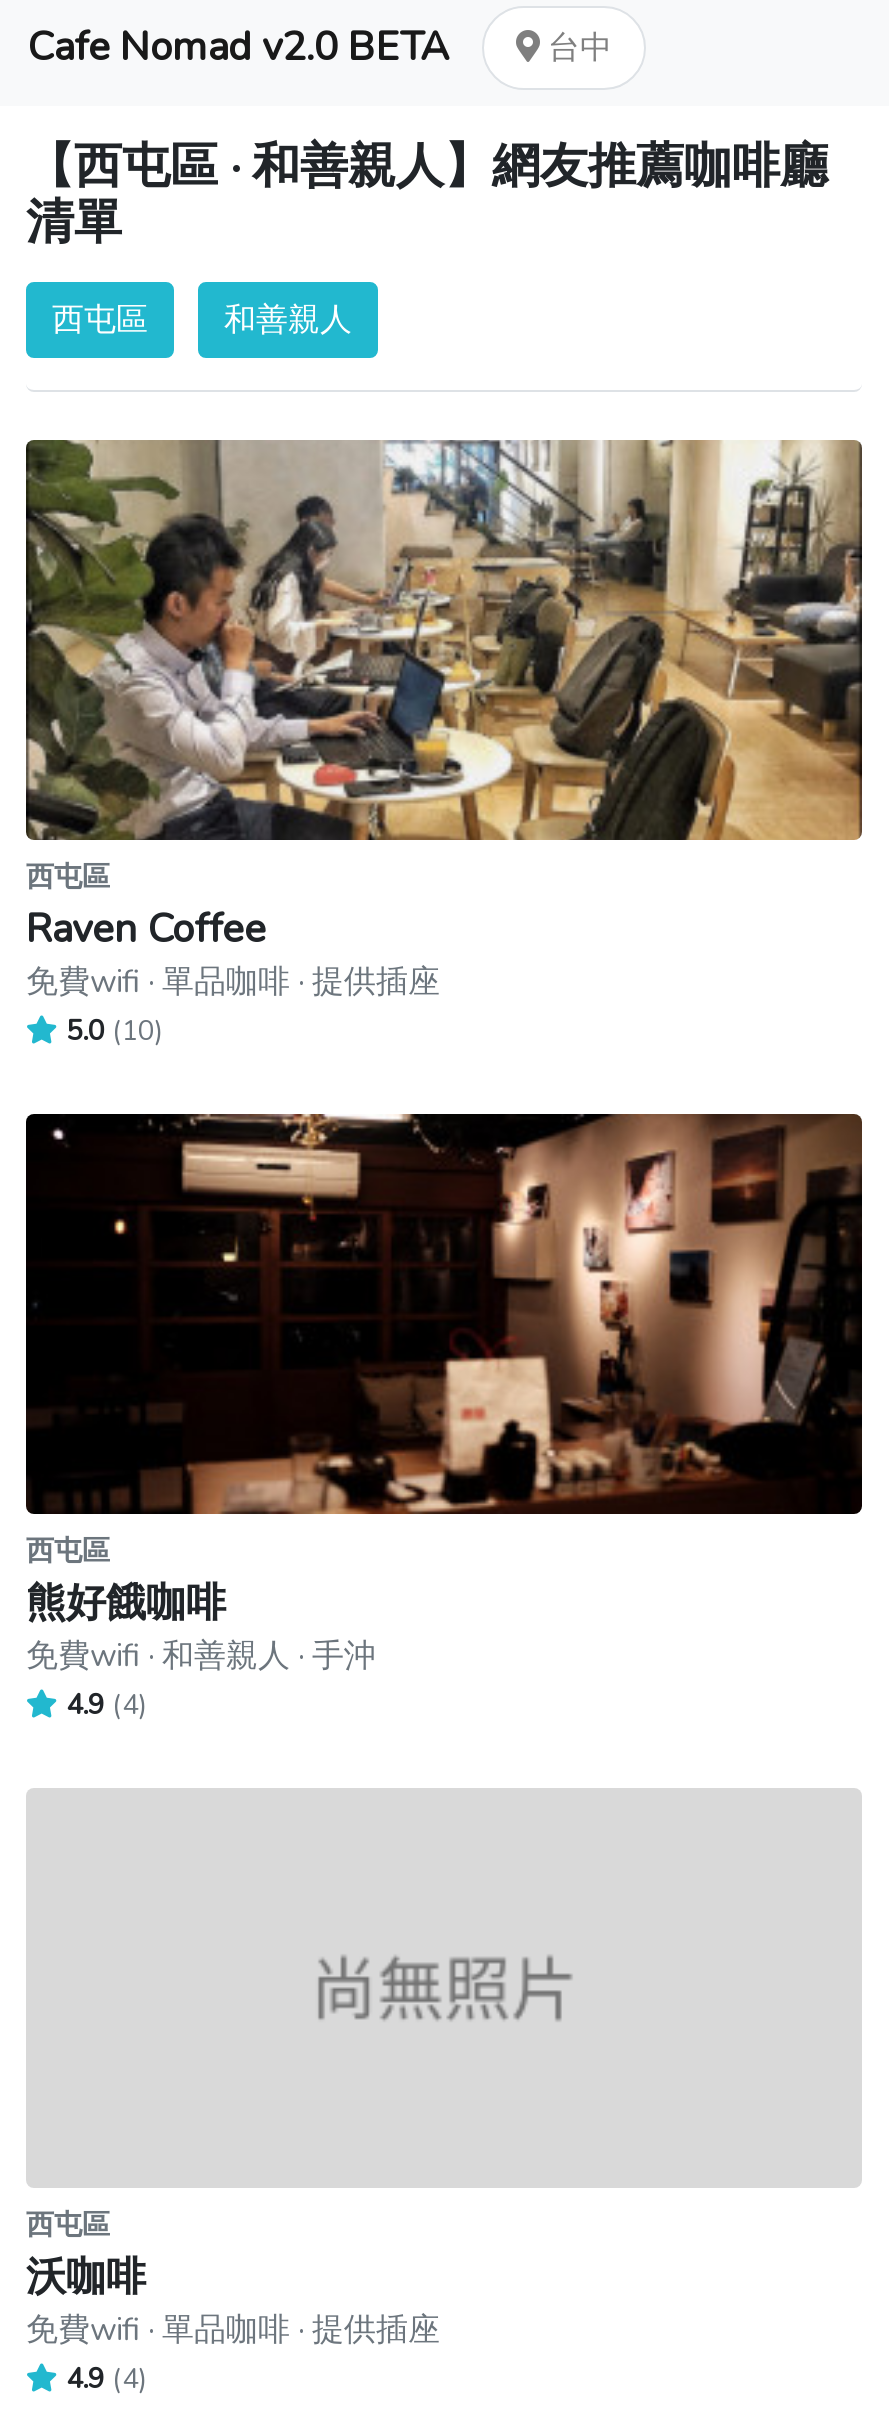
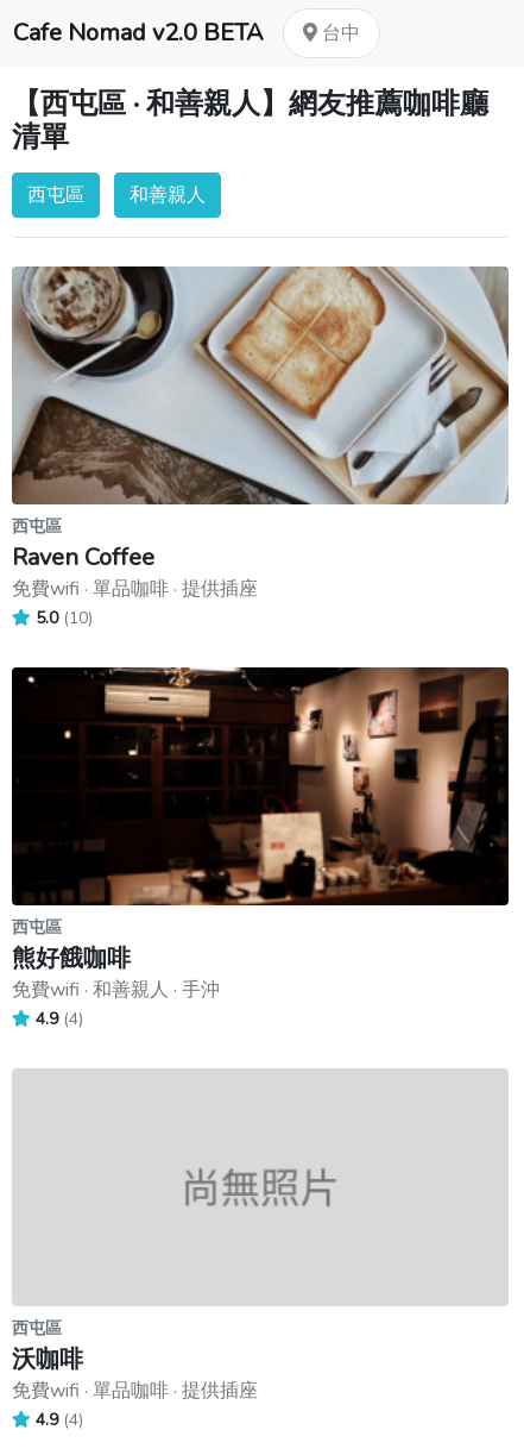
[26,440,864,842] [image] -> [12,266,510,506] [image]

